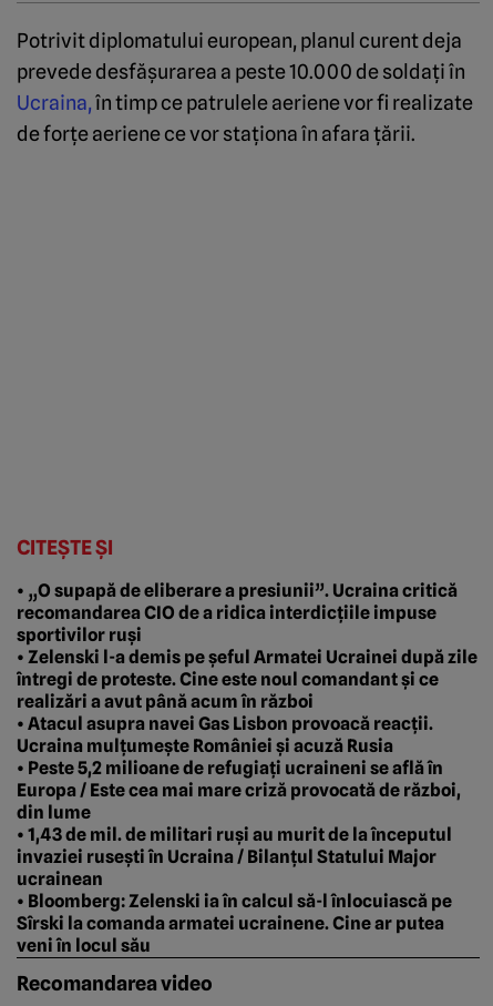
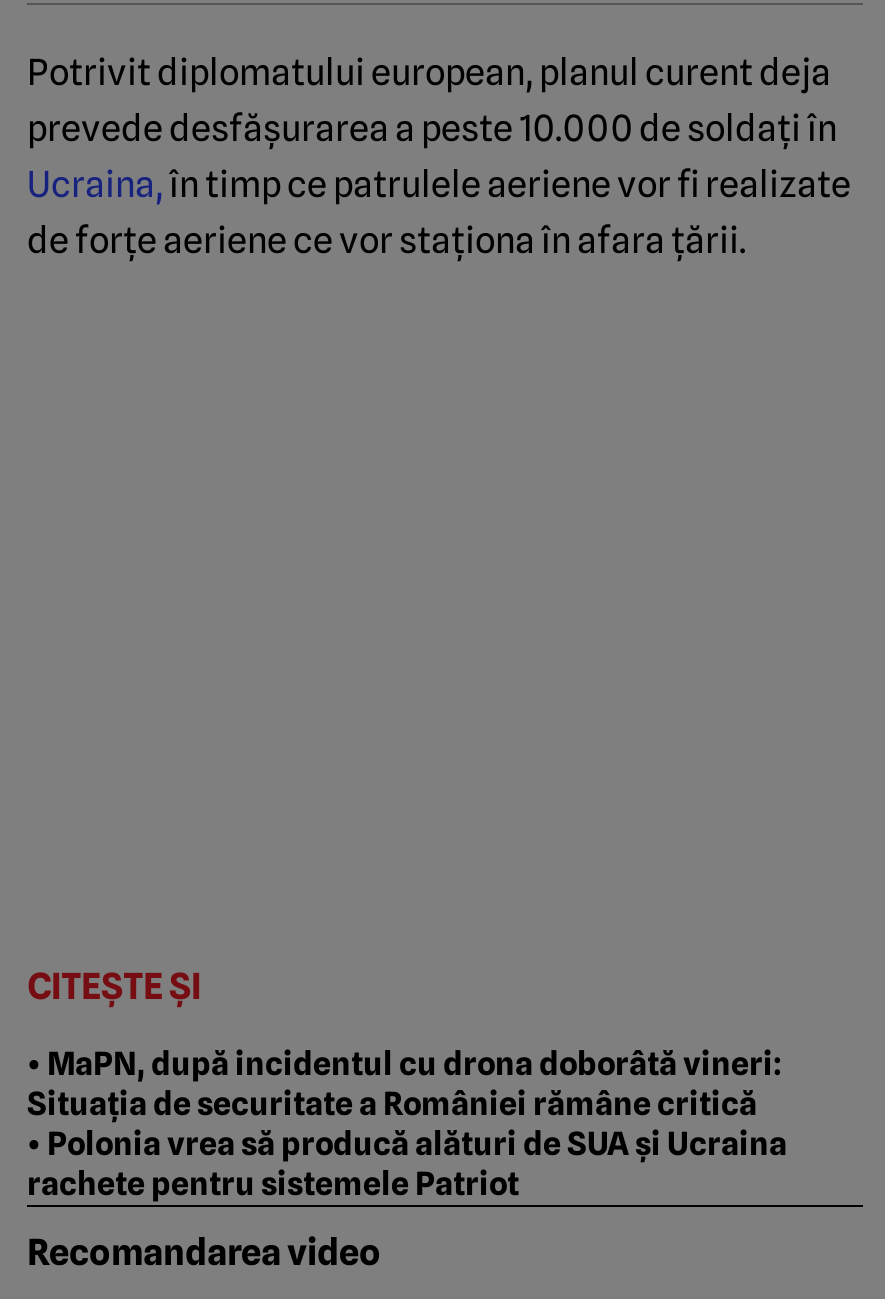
[17,580,477,956] • „O supapă de eliberare a presiunii”. Ucraina critică | recomandarea CIO de a ridica interdicțiile impuse | sportivilor ruși | • Zelenski l-a demis pe șeful Armatei Ucrainei după zile | întregi de proteste. Cine este noul comandant și ce | realizări a avut până acum în război | • Atacul asupra navei Gas Lisbon provoacă reacții. | Ucraina mulțumește României și acuză Rusia | • Peste 5,2 milioane de refugiați ucraineni se află în | Europa / Este cea mai mare criză provocată de război, | din lume | • 1,43 de mil. de militari ruși au murit de la începutul | invaziei rusești în Ucraina / Bilanțul Statului Major | ucrainean | • Bloomberg: Zelenski ia în calcul să-l înlocuiască pe | Sîrski la comanda armatei ucrainene. Cine ar putea | veni în locul său -> [27,1044,787,1202] • MaPN, după incidentul cu drona doborâtă vineri: | Situația de securitate a României rămâne critică | • Polonia vrea să producă alături de SUA și Ucraina | rachete pentru sistemele Patriot

